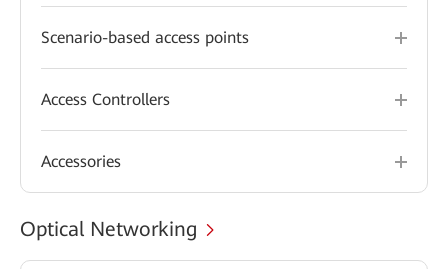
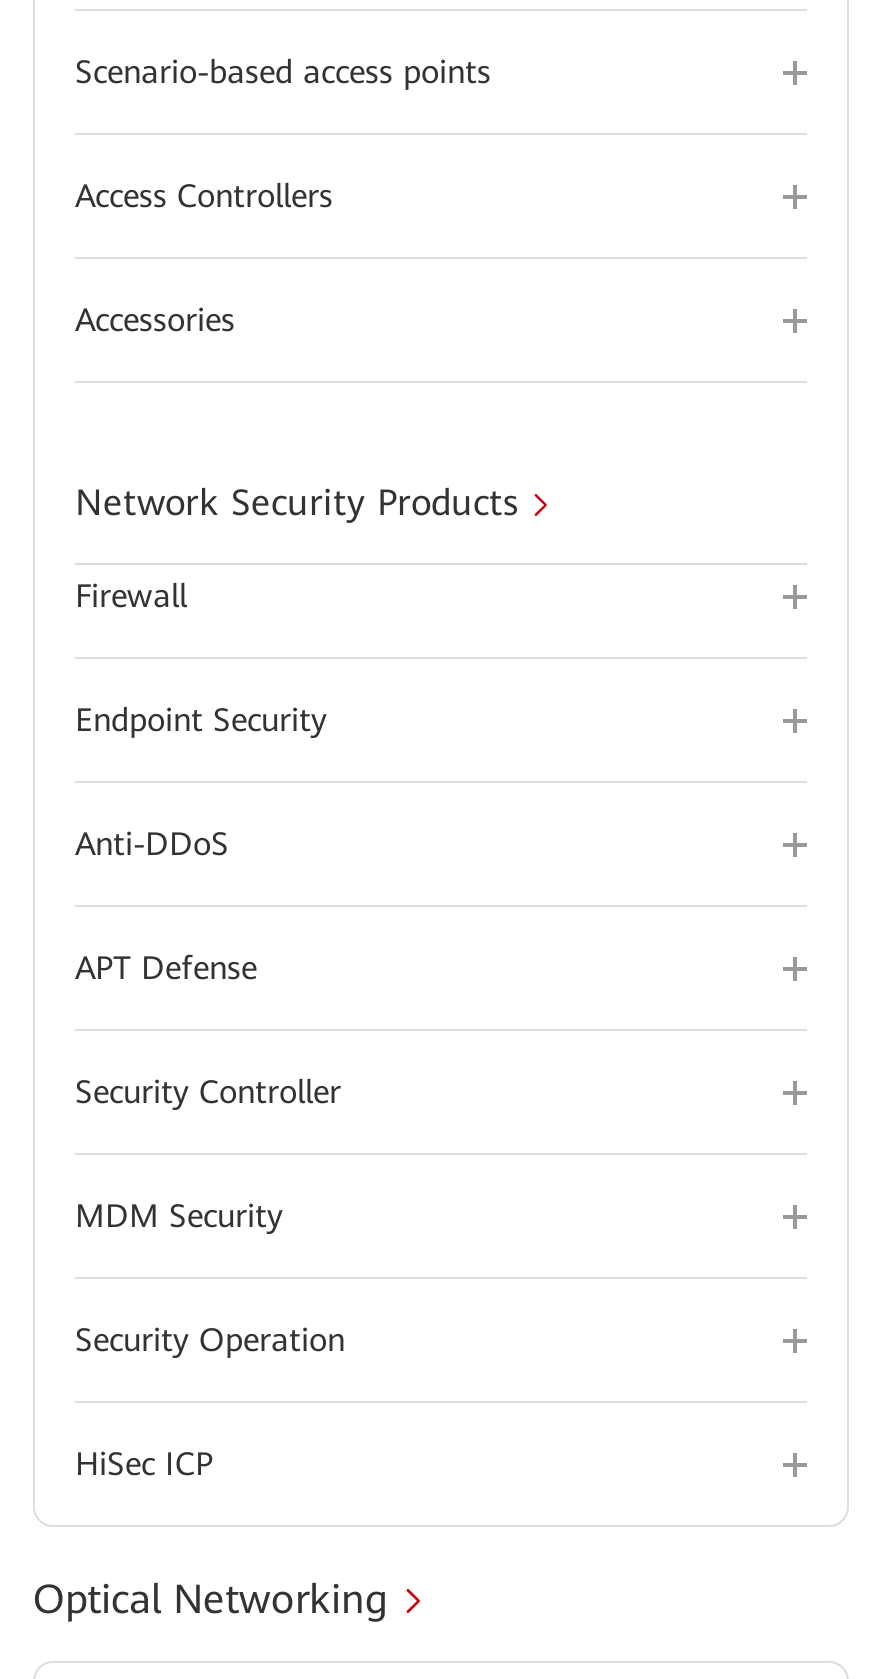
none -> [75,481,519,1483] Network Security Products | Firewall | Endpoint Security | Anti-DDoS | APT Defense | Security Controller | MDM Security | Security Operation | HiSec ICP

